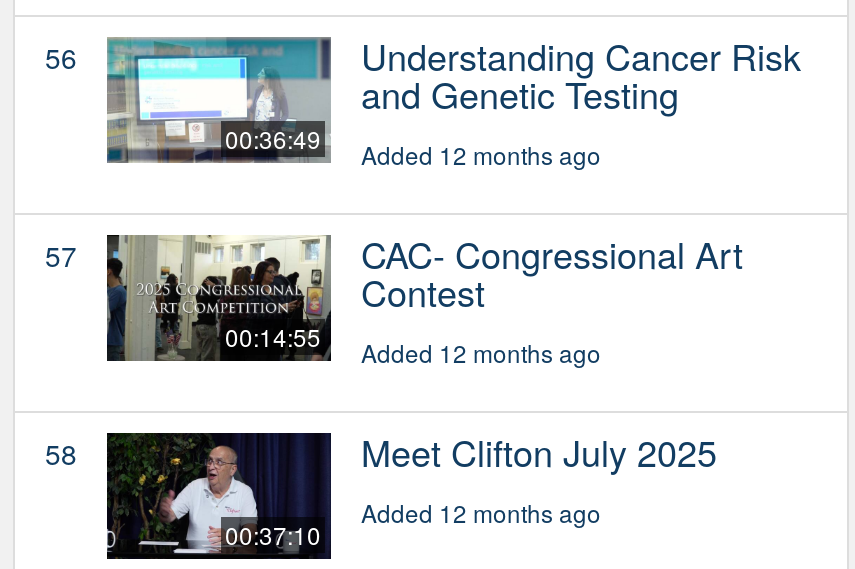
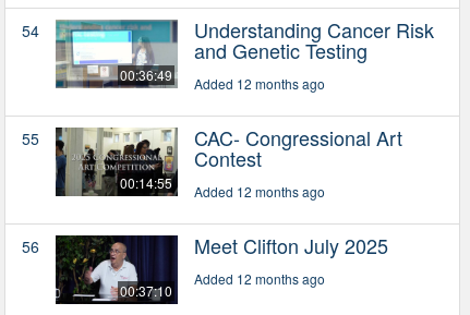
[45,36,77,76] 56 -> [22,19,39,41] 54
[45,234,77,274] 57 -> [22,127,39,149] 55
[45,432,77,472] 58 -> [22,235,39,257] 56

